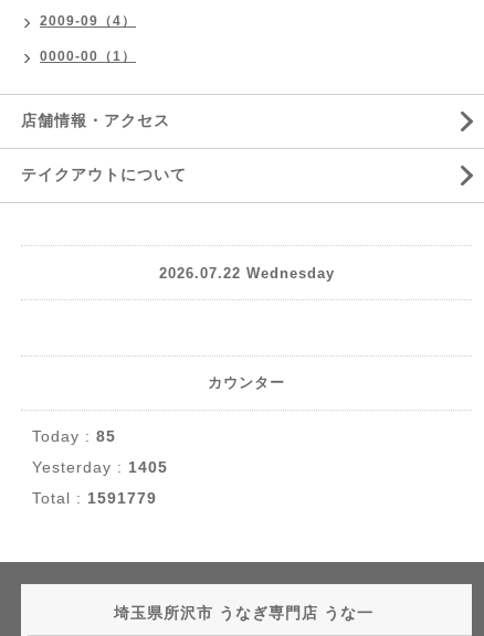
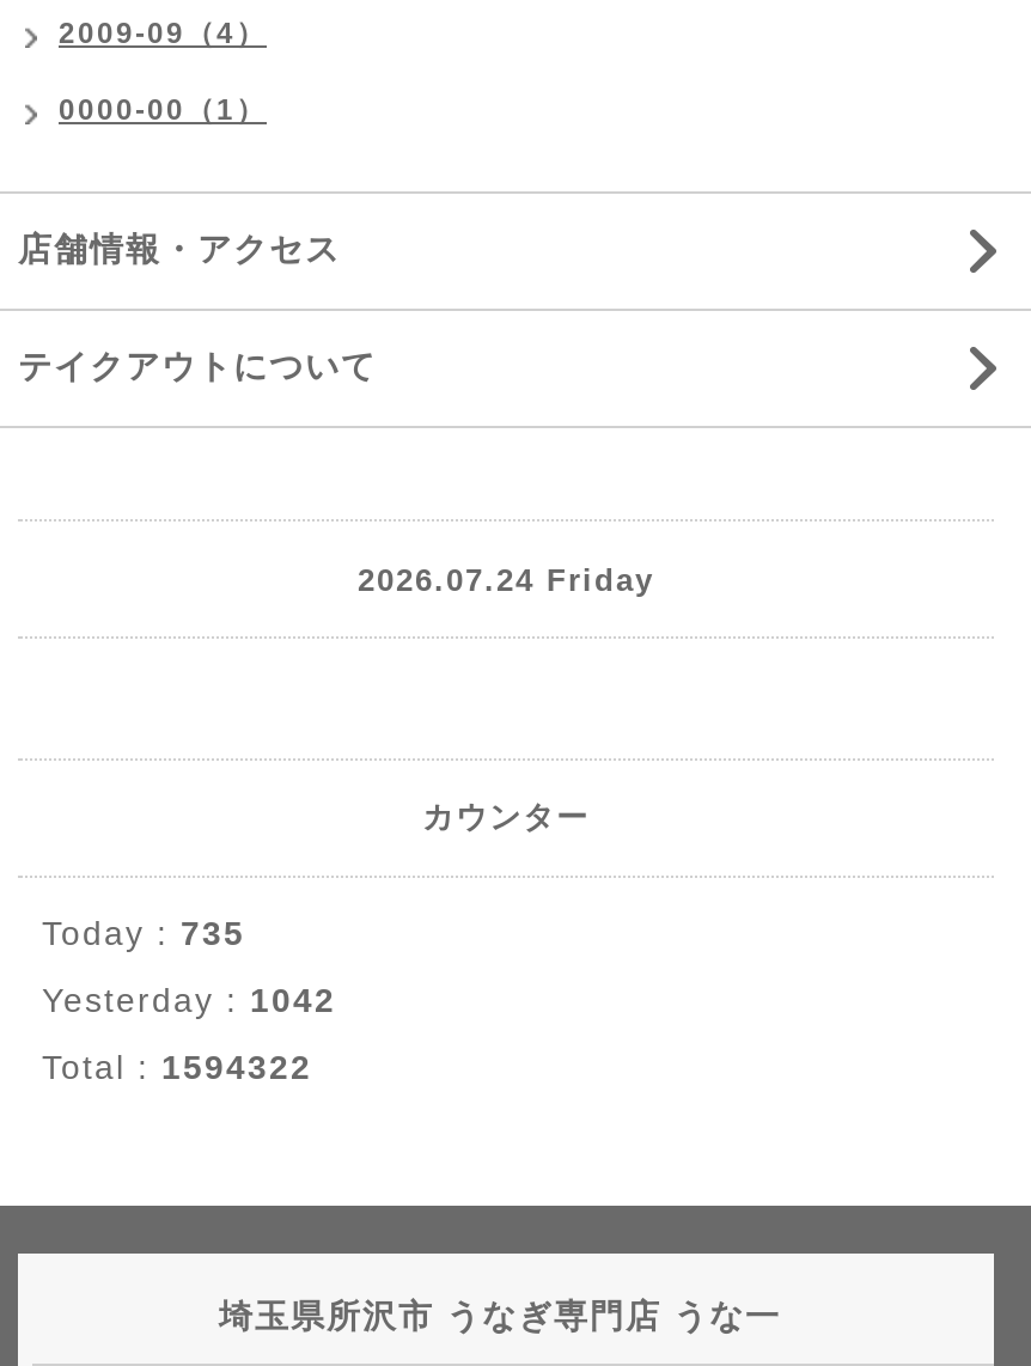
[159,264,334,281] 2026.07.22 Wednesday -> [358,561,654,597] 2026.07.24 Friday
[32,427,116,445] Today : 85 -> [42,914,245,952] Today : 735
[32,458,168,476] Yesterday : 1405 -> [42,981,336,1019] Yesterday : 1042
[32,489,157,507] Total : 1591779 -> [42,1048,312,1086] Total : 1594322

